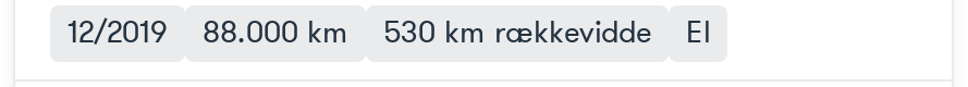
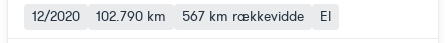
[68,12,168,53] 12/2019 -> [32,7,80,26] 12/2020
[203,12,348,53] 88.000 km -> [96,7,166,26] 102.790 km
[383,12,651,53] 530 km rækkevidde -> [182,7,304,26] 567 km rækkevidde

